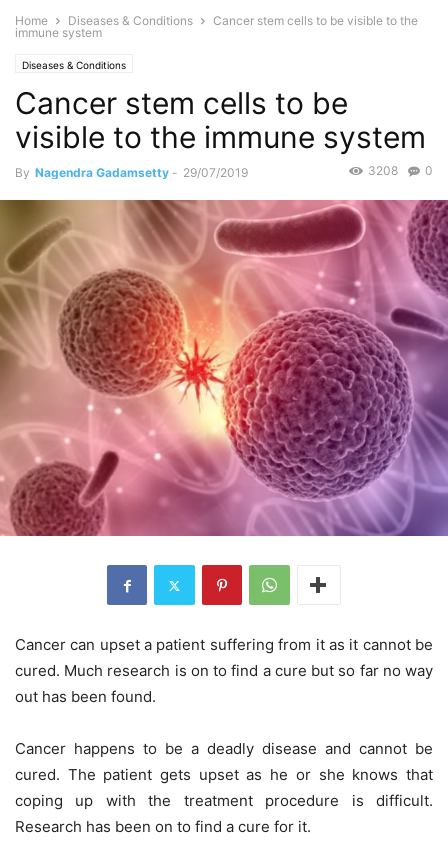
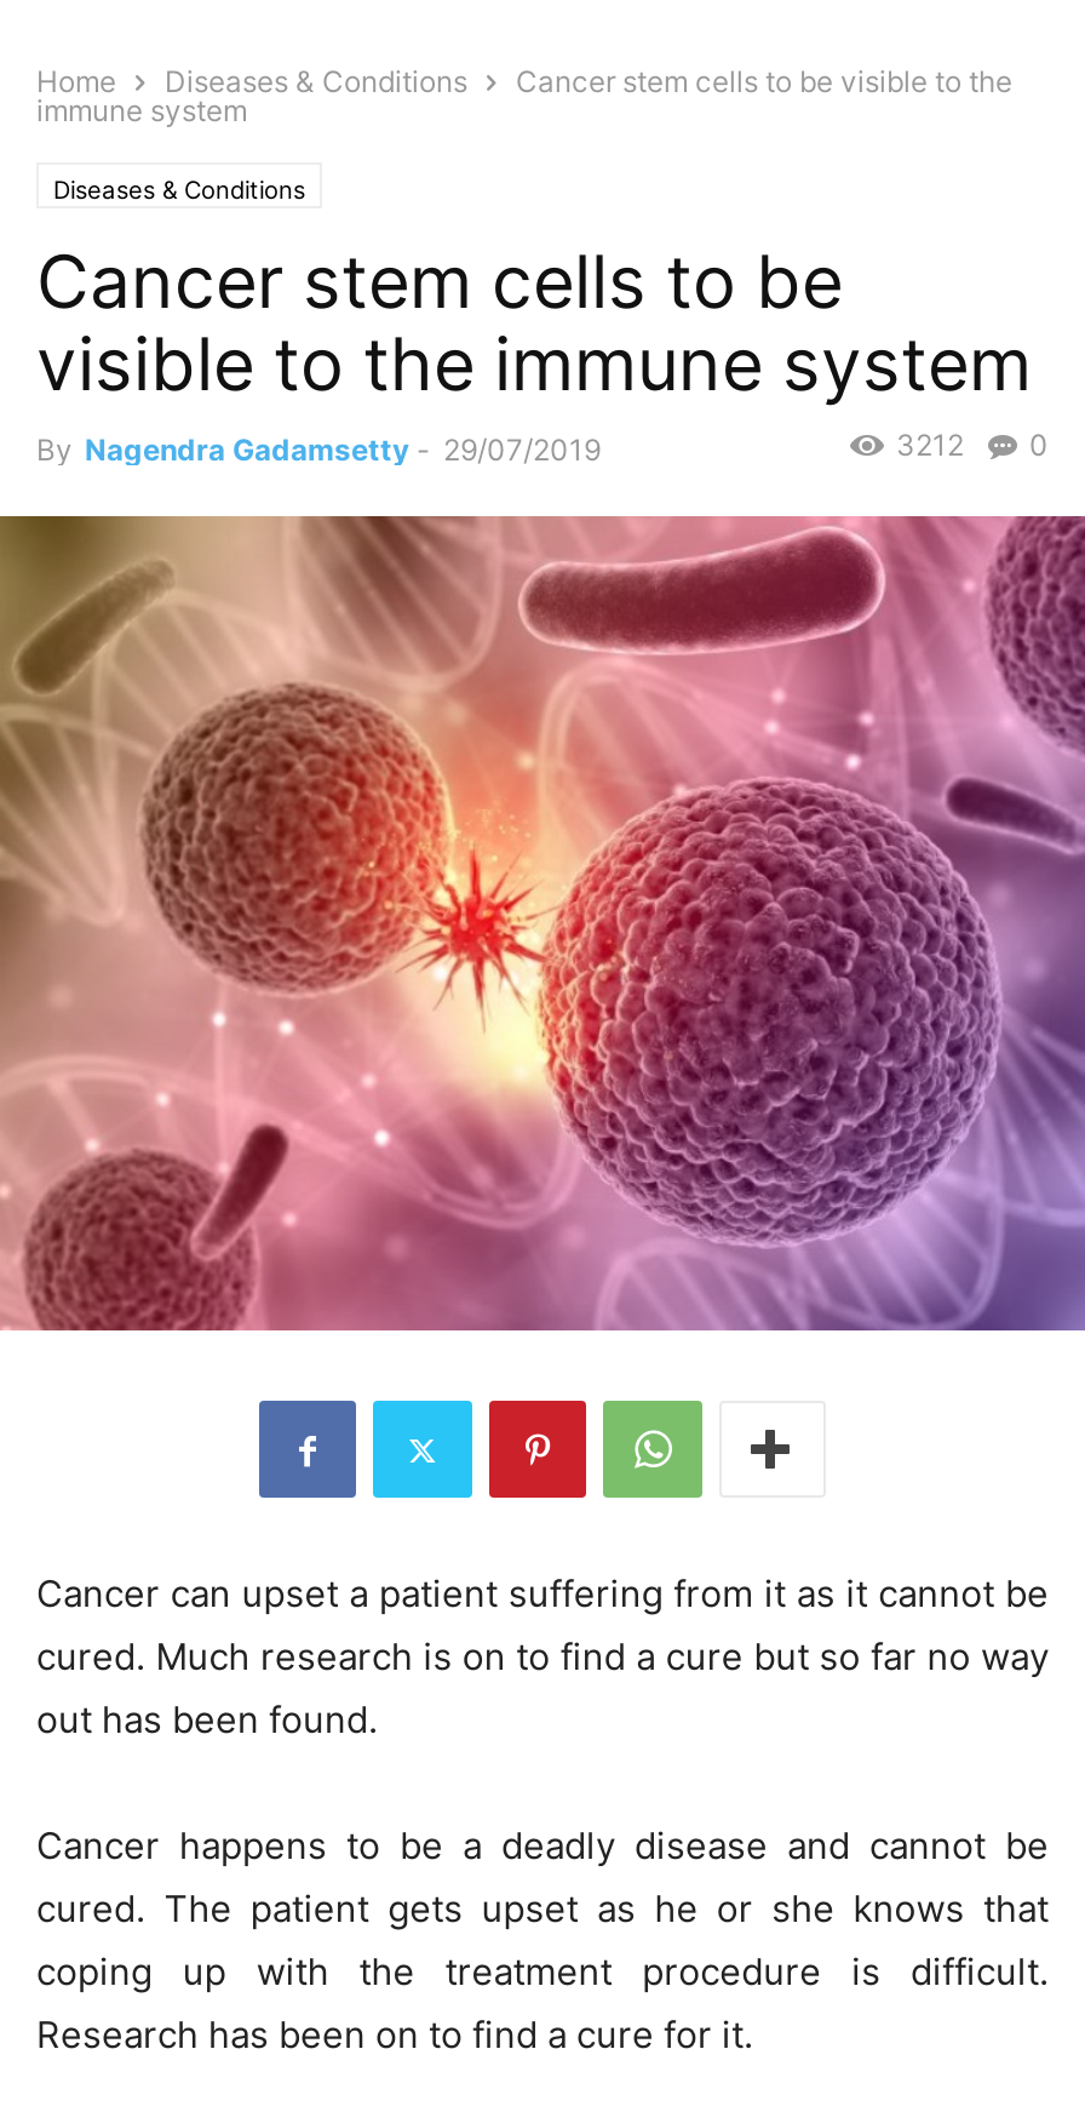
[368,163,433,178] 3208 0 -> [896,427,1049,463] 3212 0

